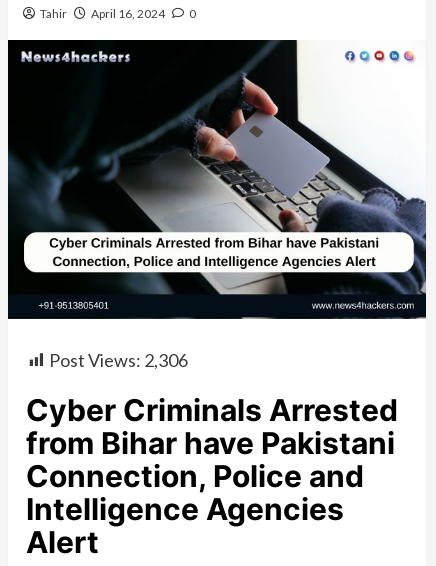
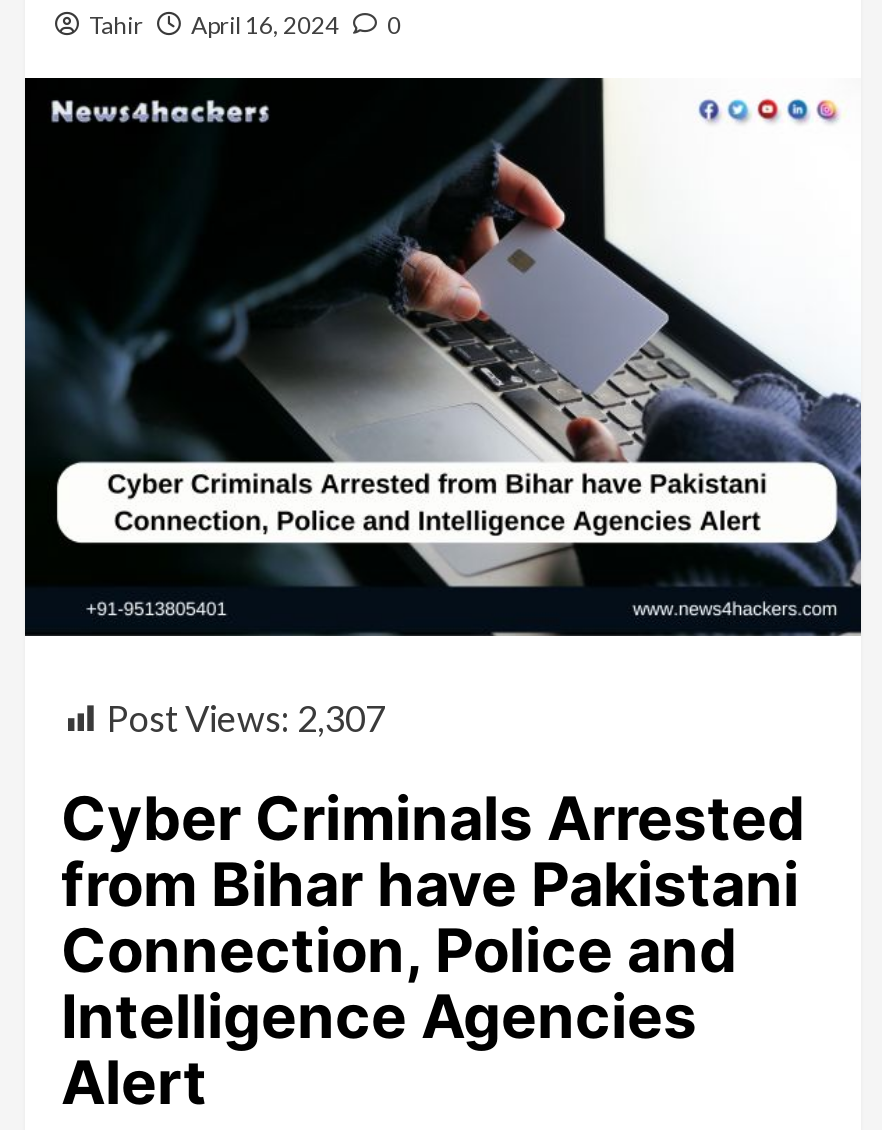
[49,349,188,371] Post Views: 2,306 -> [107,696,385,740] Post Views: 2,307

